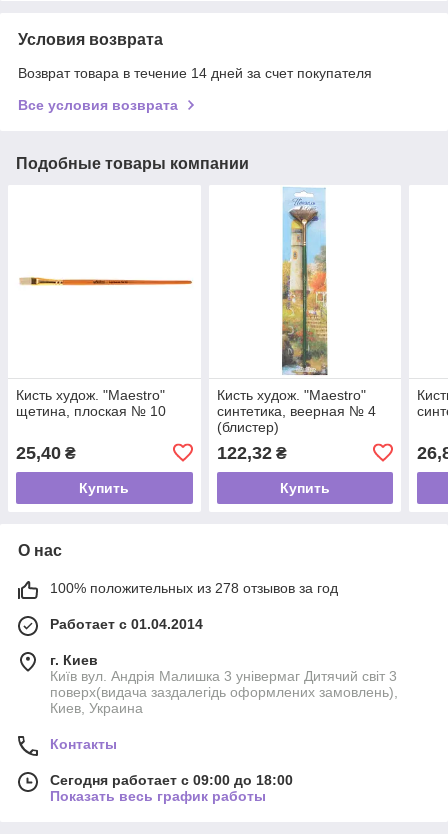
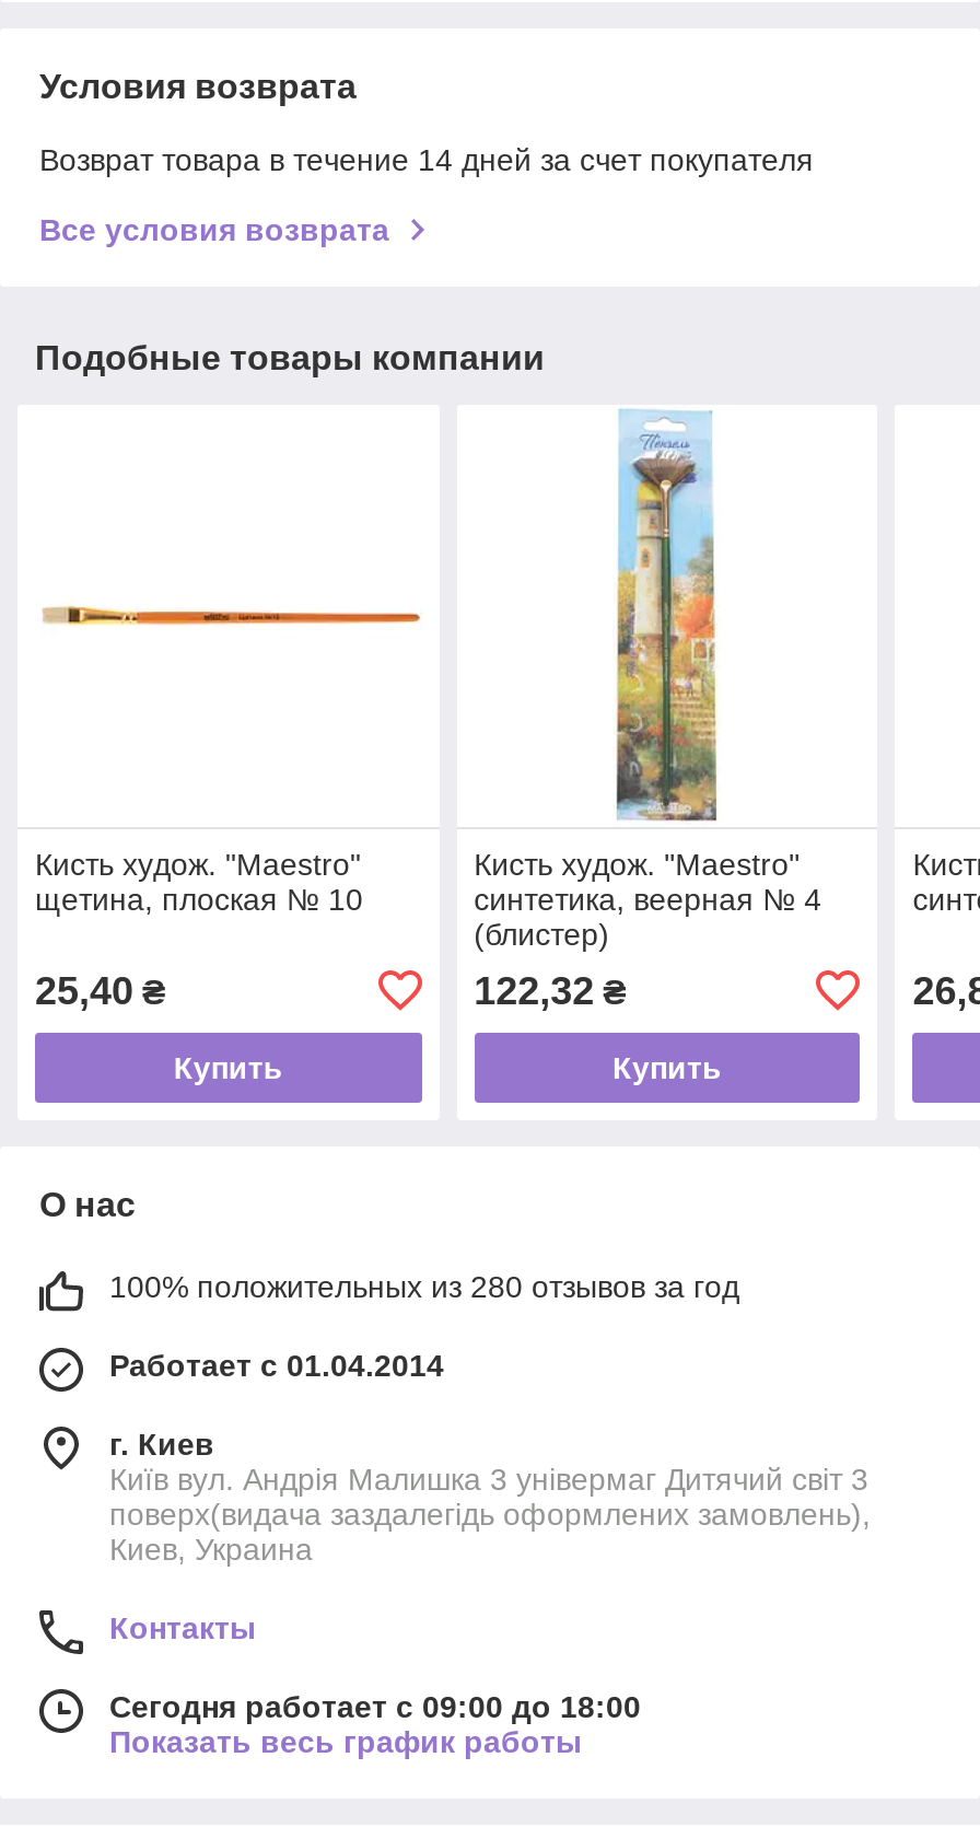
[50,580,338,596] 100% положительных из 278 отзывов за год -> [109,1269,739,1304] 100% положительных из 280 отзывов за год

